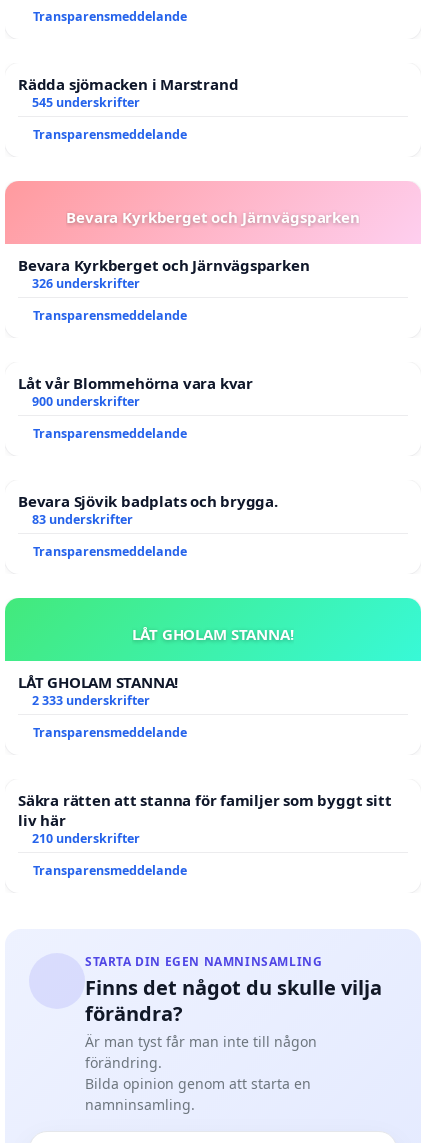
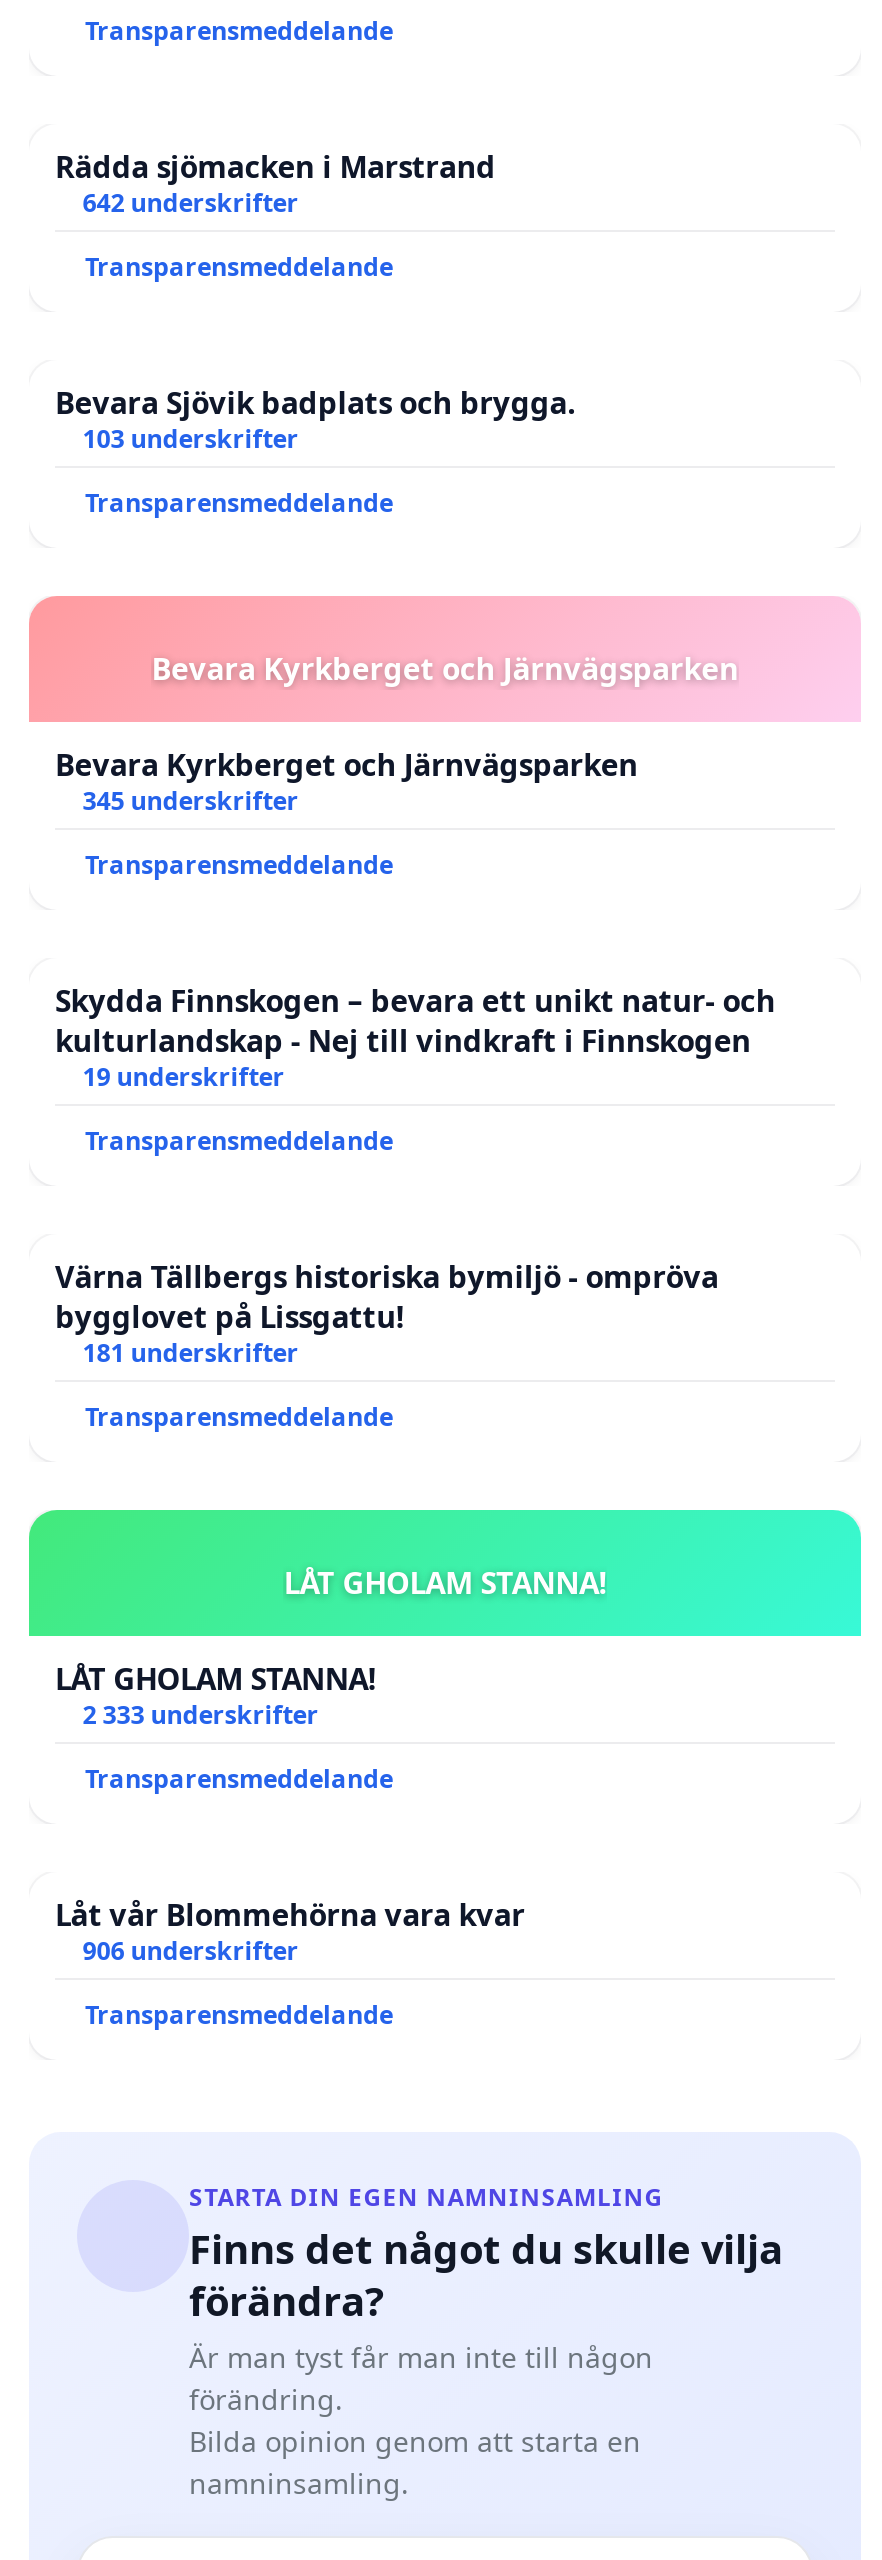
[32,94,140,111] 545 underskrifter -> [83,187,393,457] 642 underskrifter | Transparensmeddelande | 103 underskrifter
[32,275,140,292] 326 underskrifter -> [83,785,299,819] 345 underskrifter
moved [18,373,253,393] -> [55,1895,525,1935]: Låt vår Blommehörna vara kvar
[32,393,140,410] 900 underskrifter -> [55,981,775,1095] Skydda Finnskogen – bevara ett unikt natur- och | kulturlandskap - Nej till vindkraft i Finnskogen | 19 underskrifter
moved [18,491,278,511] -> [55,383,575,423]: Bevara Sjövik badplats och brygga.
[32,511,133,528] 83 underskrifter -> [55,1257,719,1371] Värna Tällbergs historiska bymiljö - ompröva | bygglovet på Lissgattu! | 181 underskrifter
moved [18,543,294,741] -> [55,1401,606,1797]: Transparensmeddelande | LÅT GHOLAM STANNA! | LÅT GHOLAM STANNA! | 2 333 underskrifter | Transparensmeddelande
[18,790,391,847] Säkra rätten att stanna för familjer som byggt sitt | liv här | 210 underskrifter -> [83,1935,299,1969] 906 underskrifter

